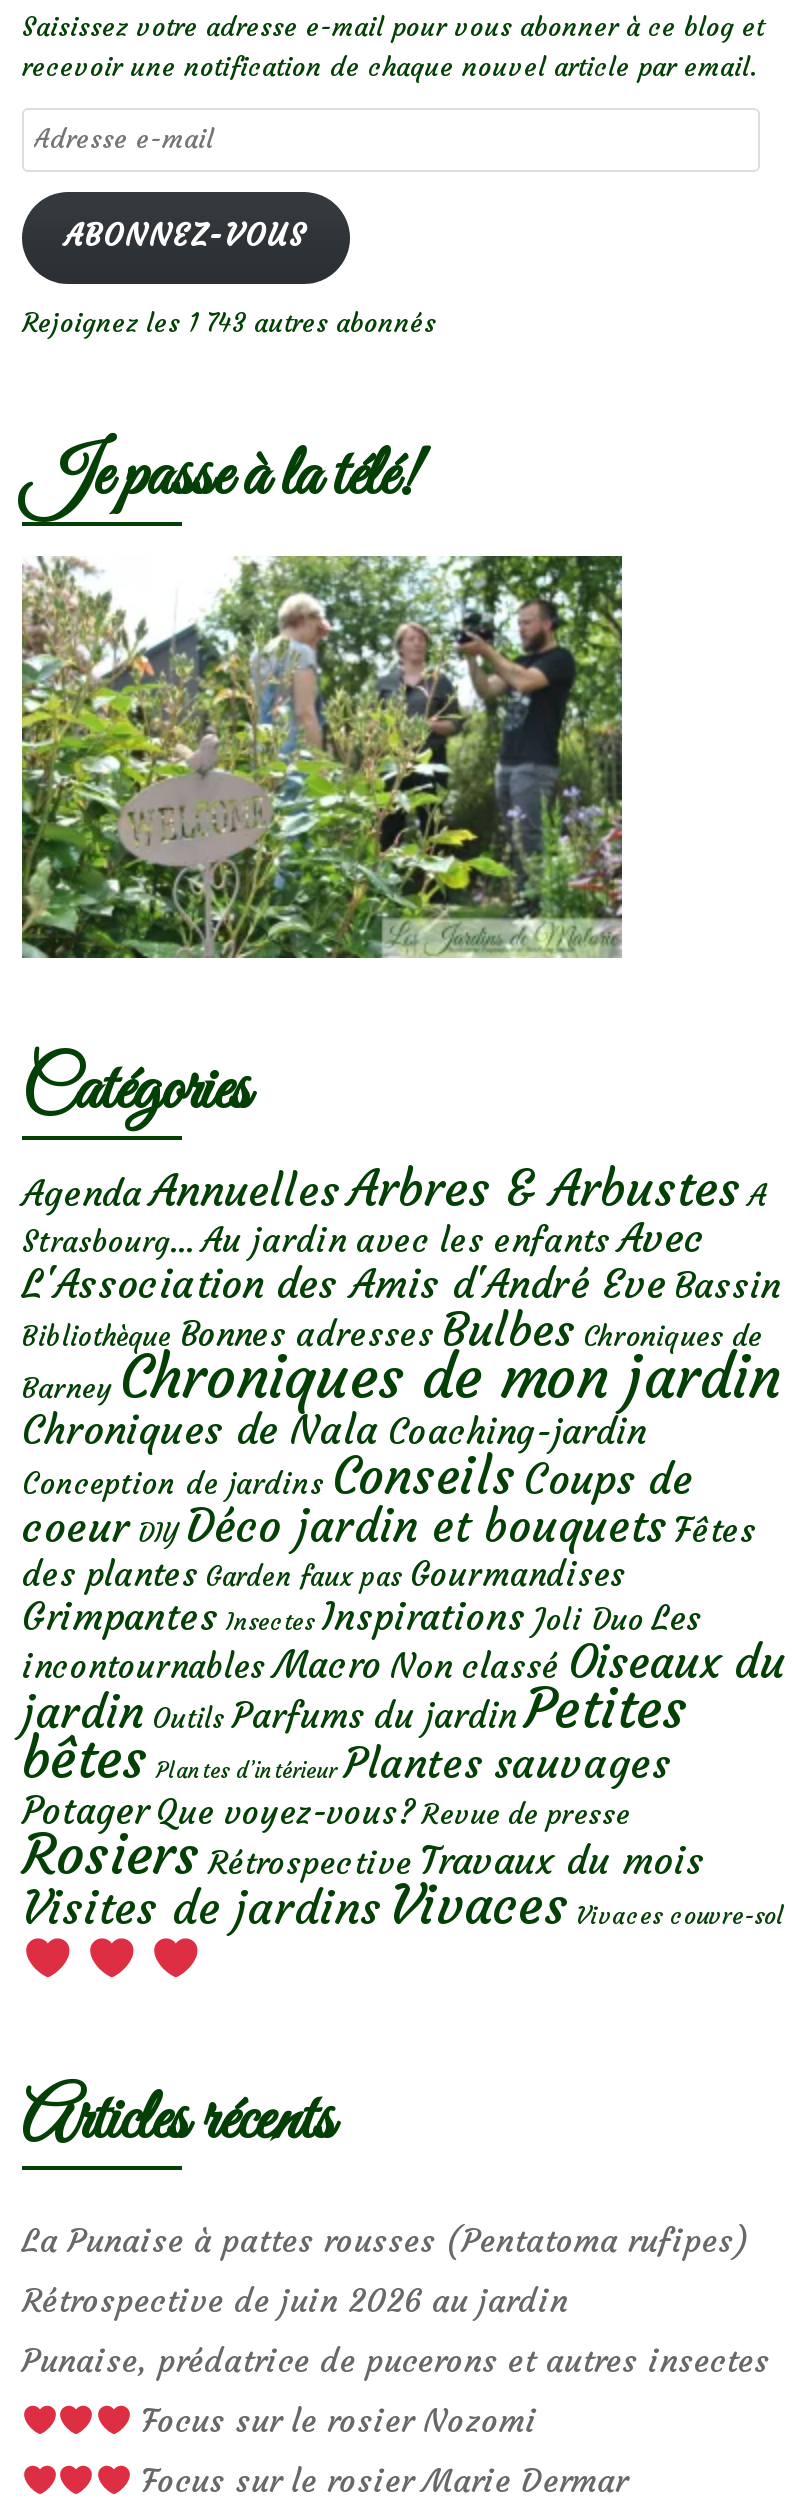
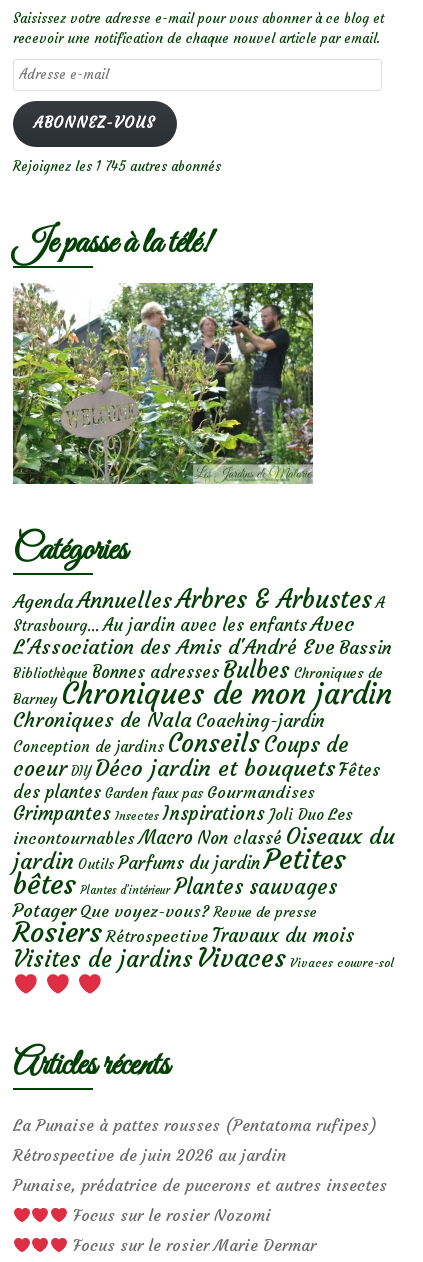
[22,306,436,340] Rejoignez les 1 743 autres abonnés -> [13,158,221,175] Rejoignez les 1 745 autres abonnés

